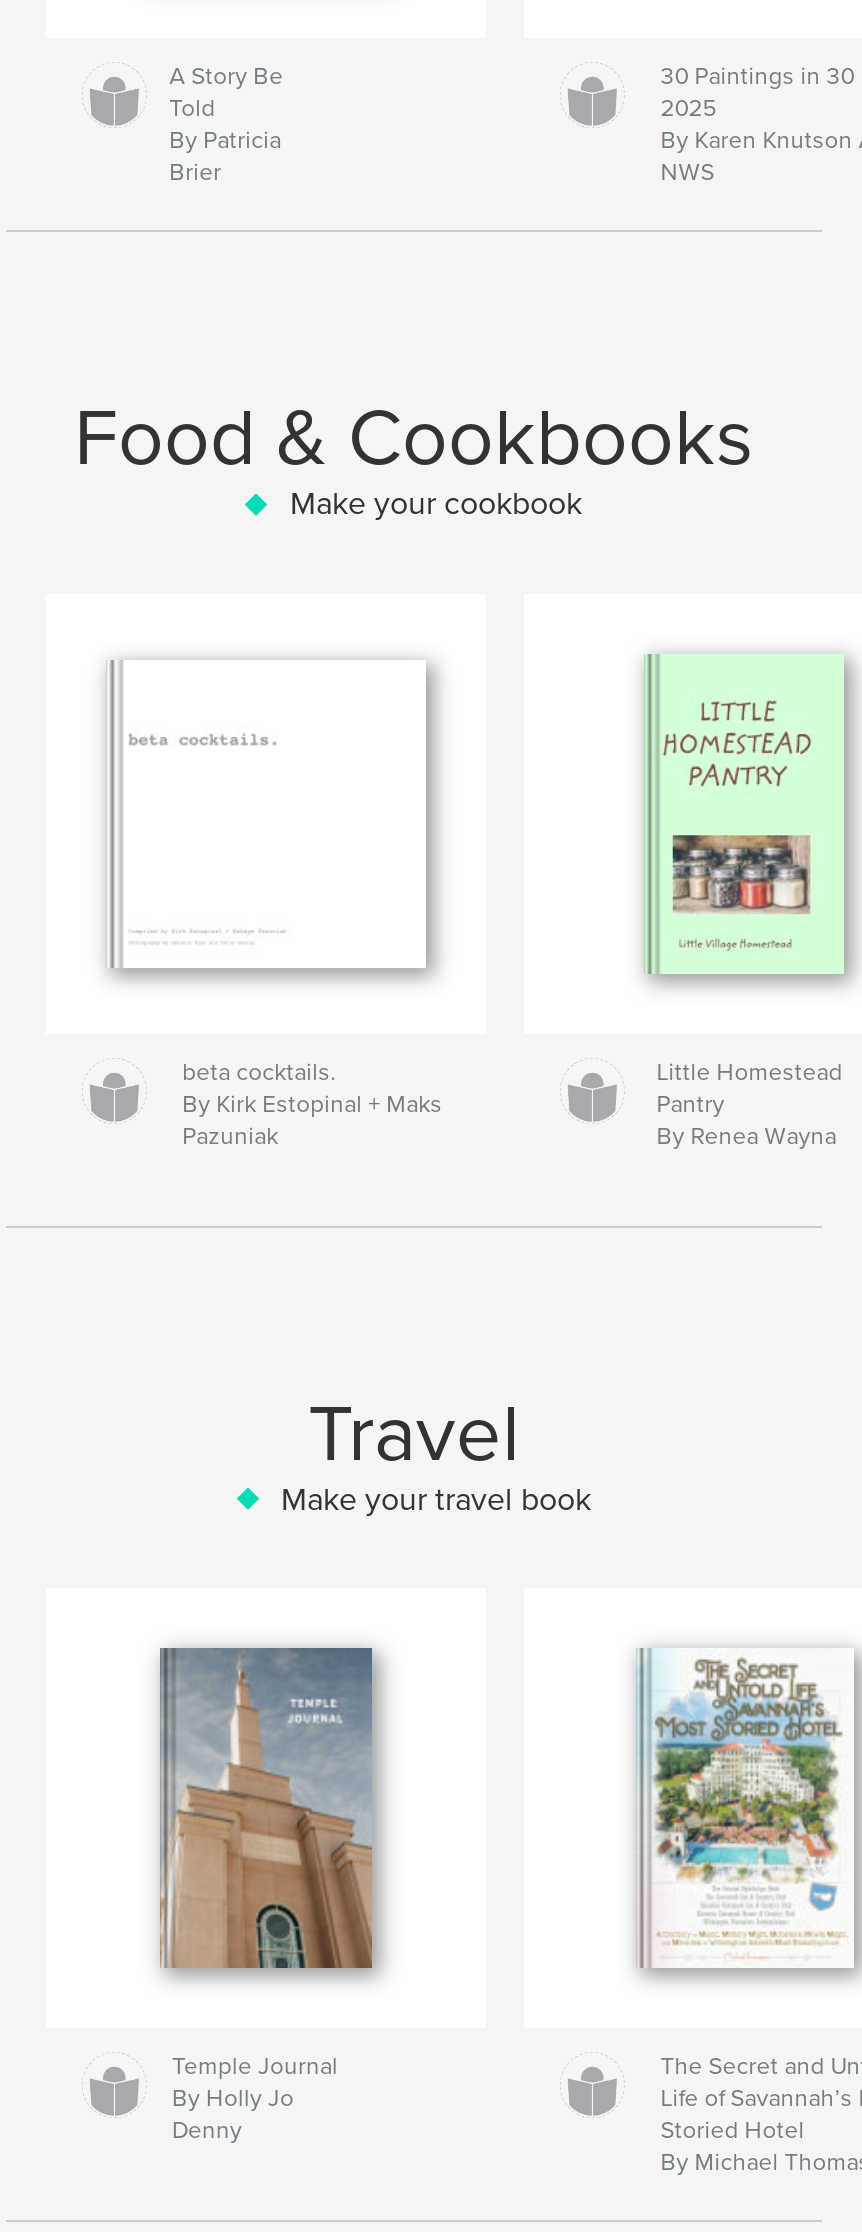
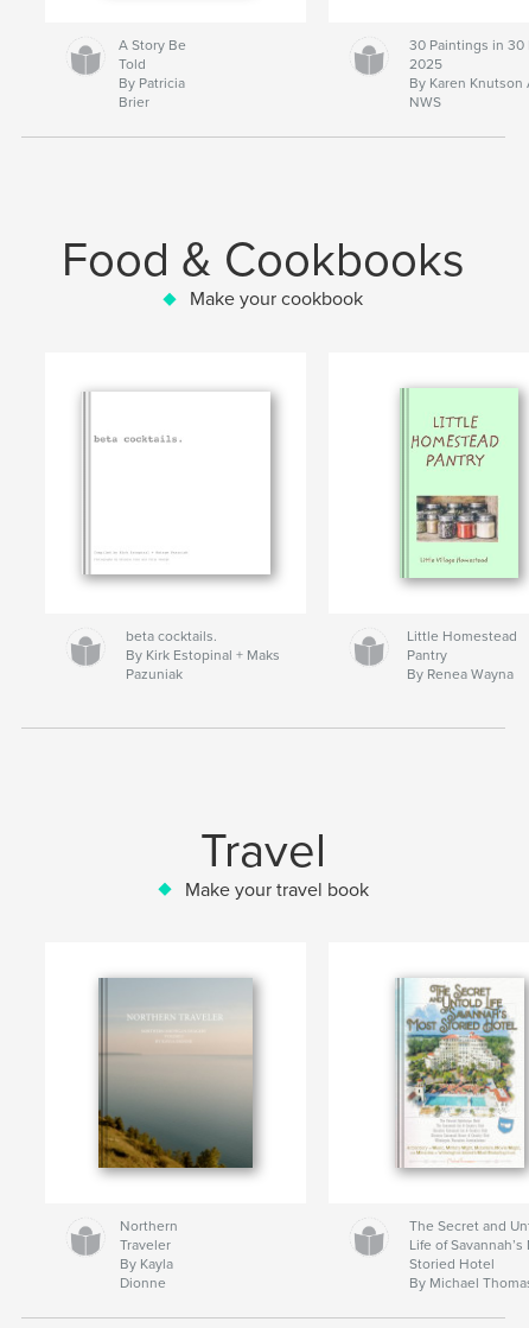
[132,1646,412,2144] [image] | Temple Journal | By Holly Jo | Denny -> [96,976,262,1291] [image] | Northern | Traveler | By Kayla | Dionne

